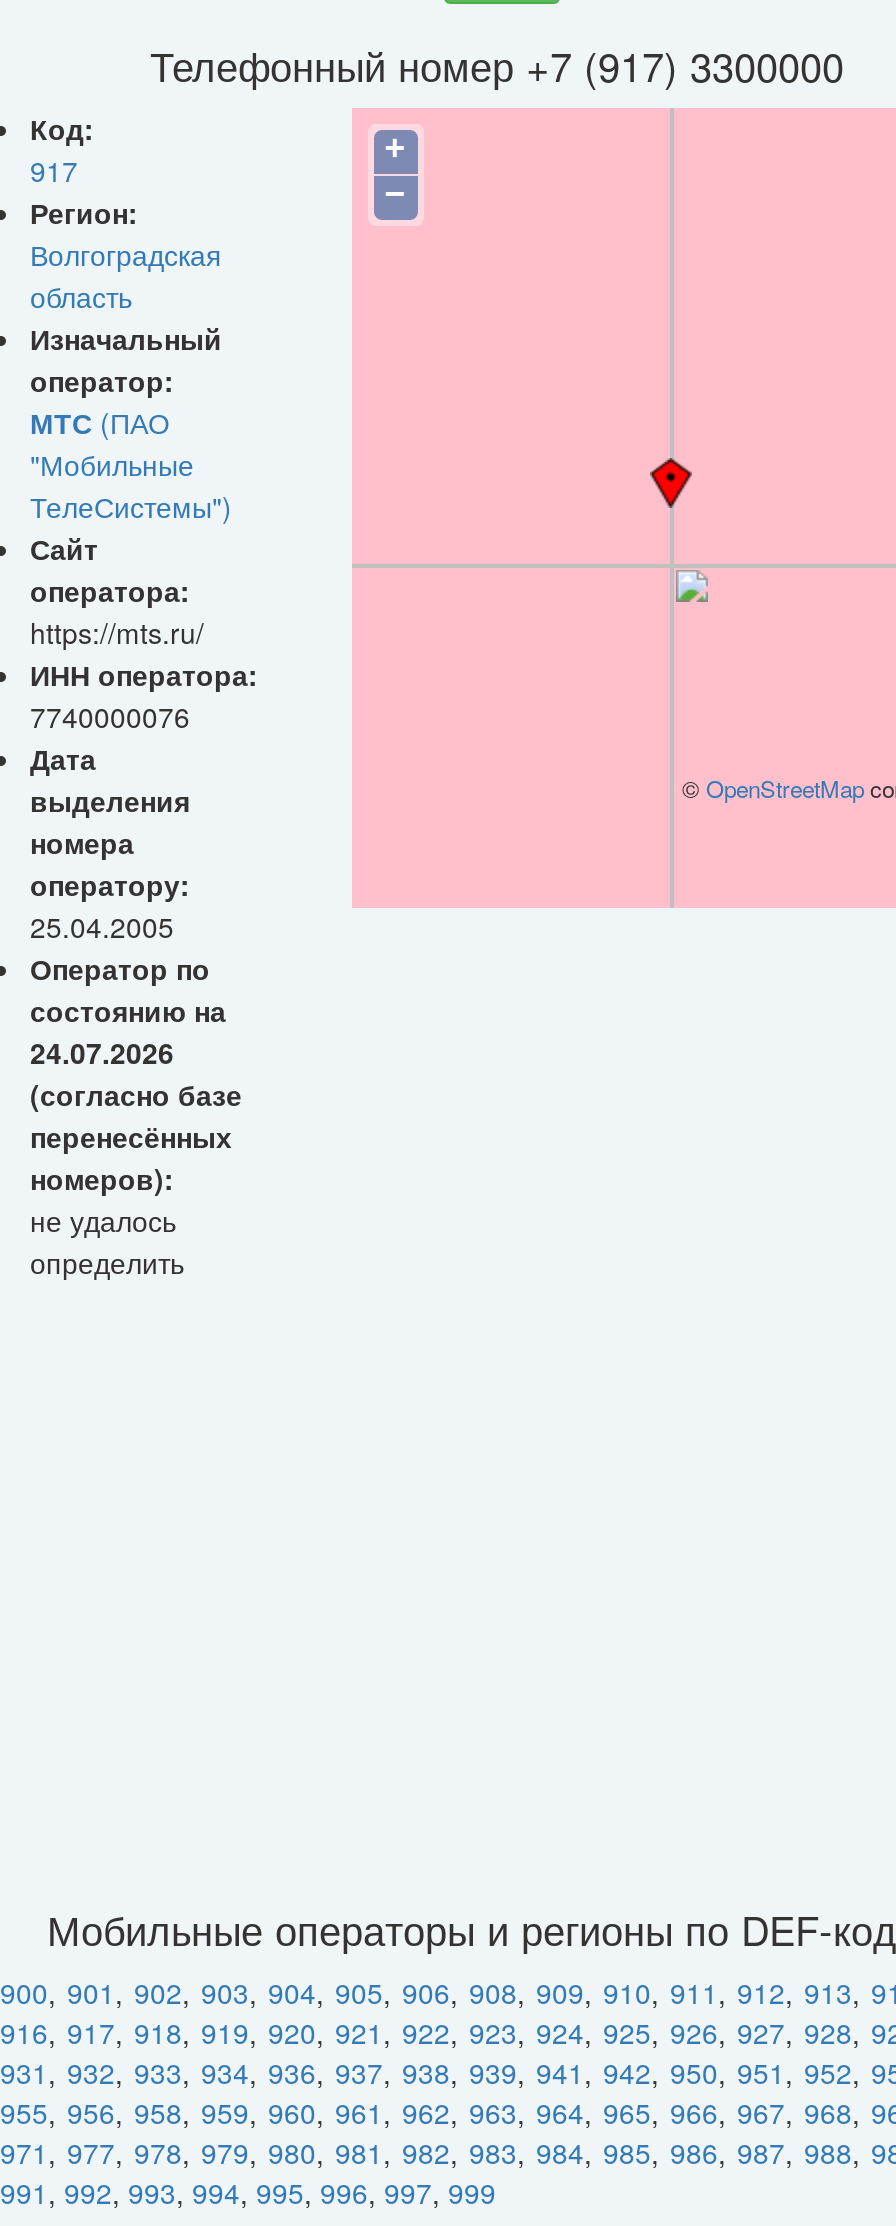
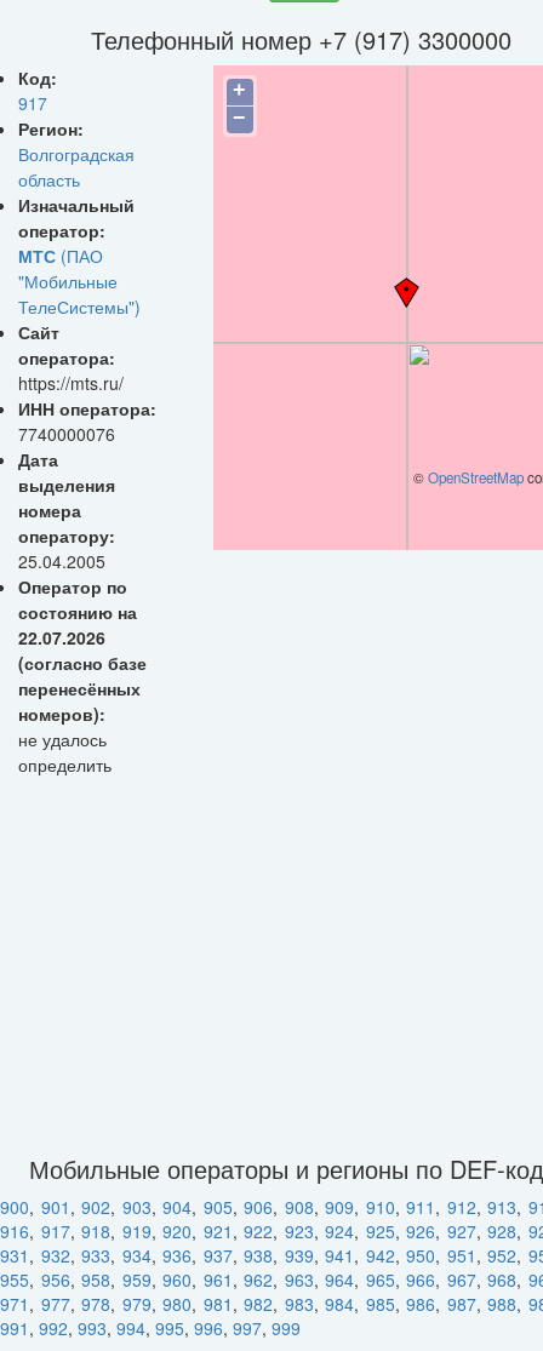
[30,1032,174,1072] 24.07.2026 -> [18,625,105,649] 22.07.2026

